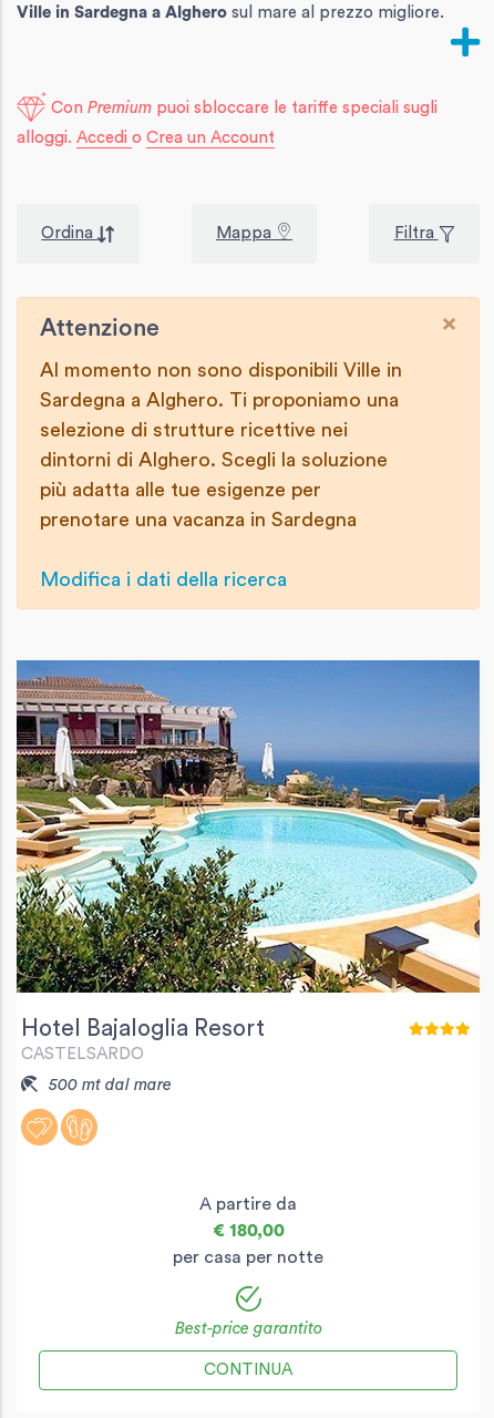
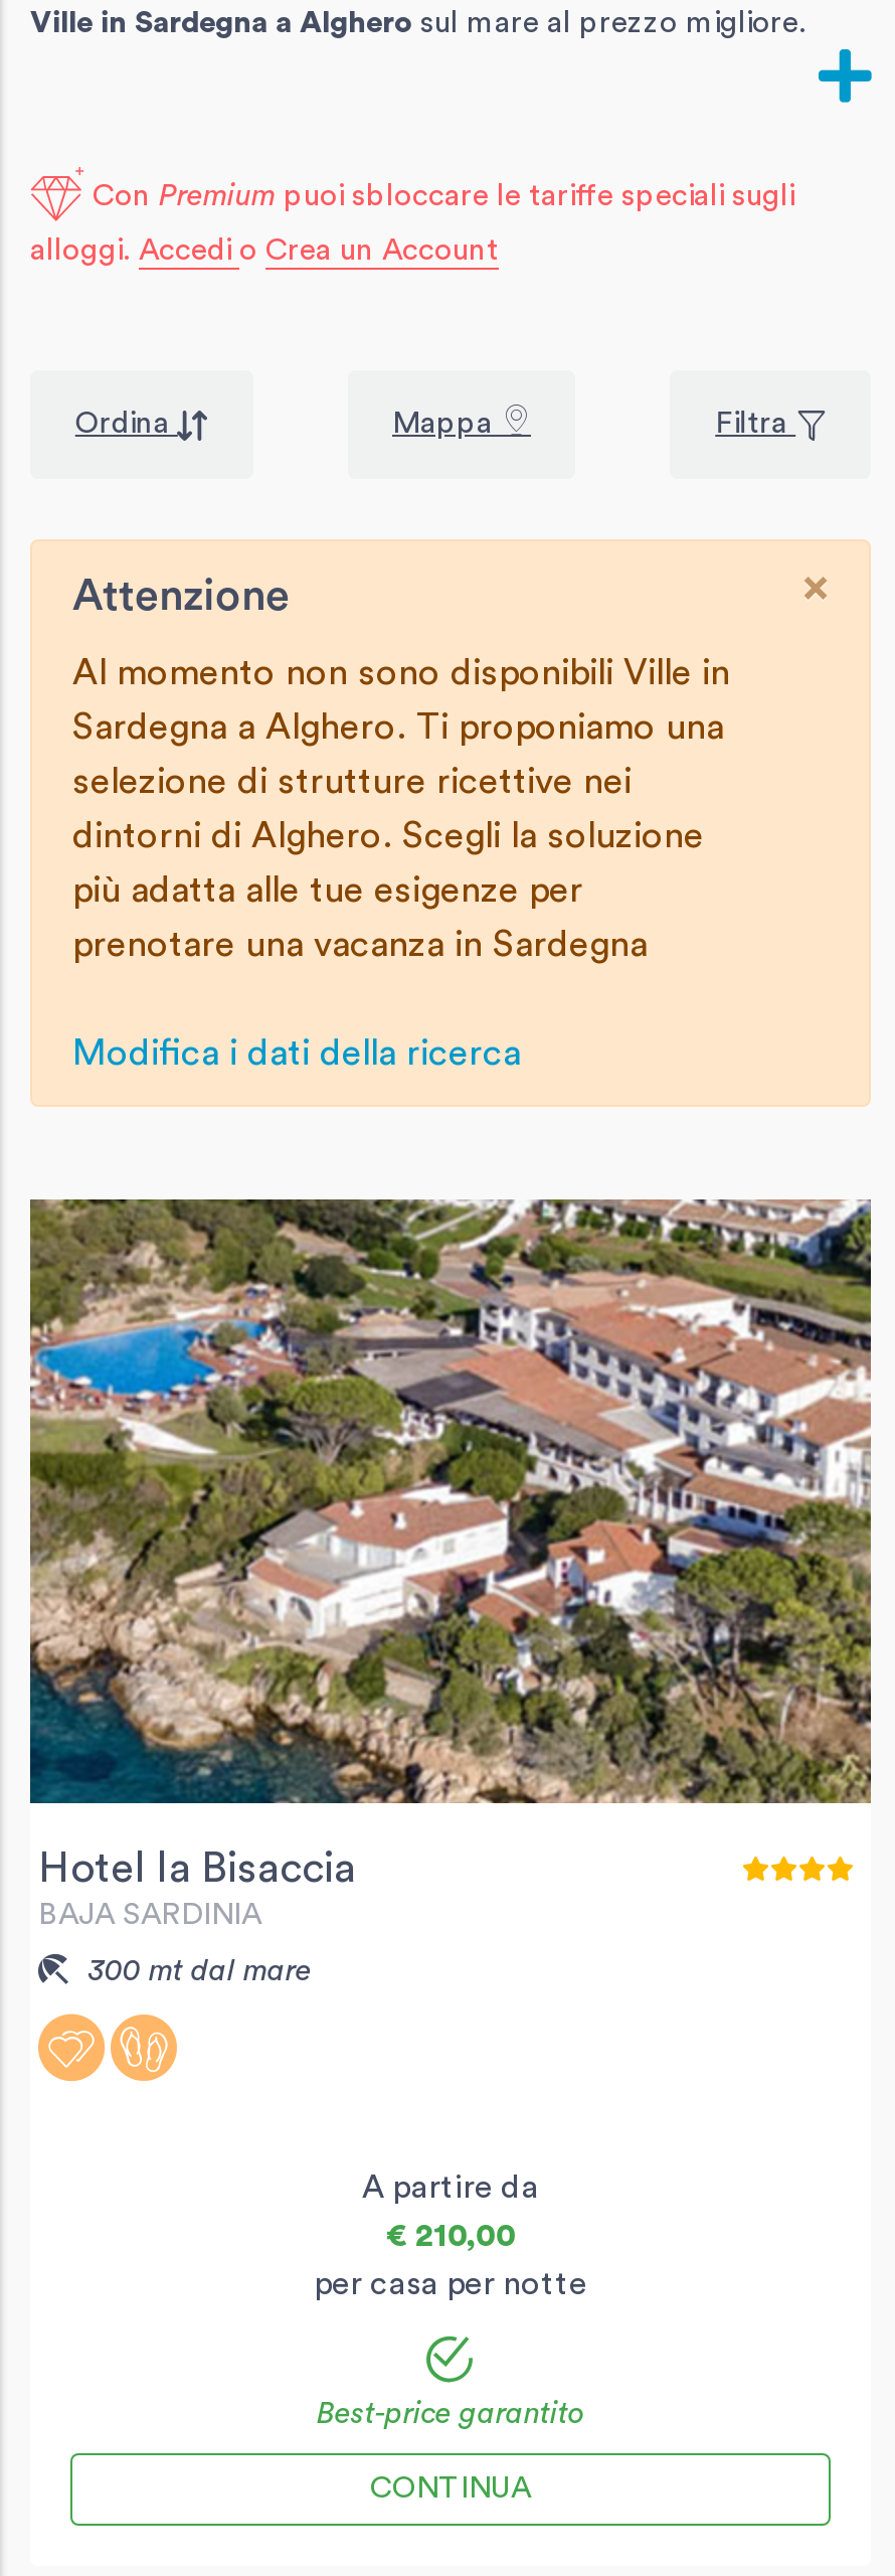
[16,659,481,1062] [image] | Hotel Bajaloglia Resort | CASTELSARDO -> [28,1197,873,1930] [image] | Hotel la Bisaccia | BAJA SARDINIA
[49,1077,172,1093] 500 mt dal mare -> [88,1956,312,1986] 300 mt dal mare
[212,1222,284,1240] € 180,00 -> [385,2220,516,2252] € 210,00

